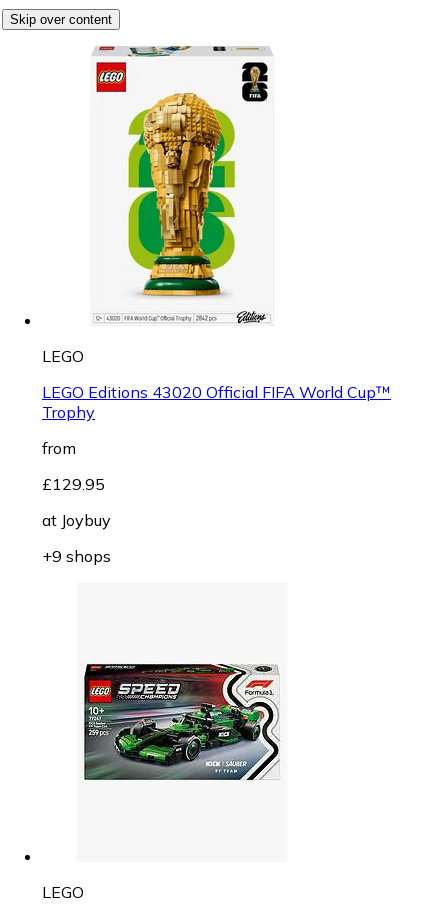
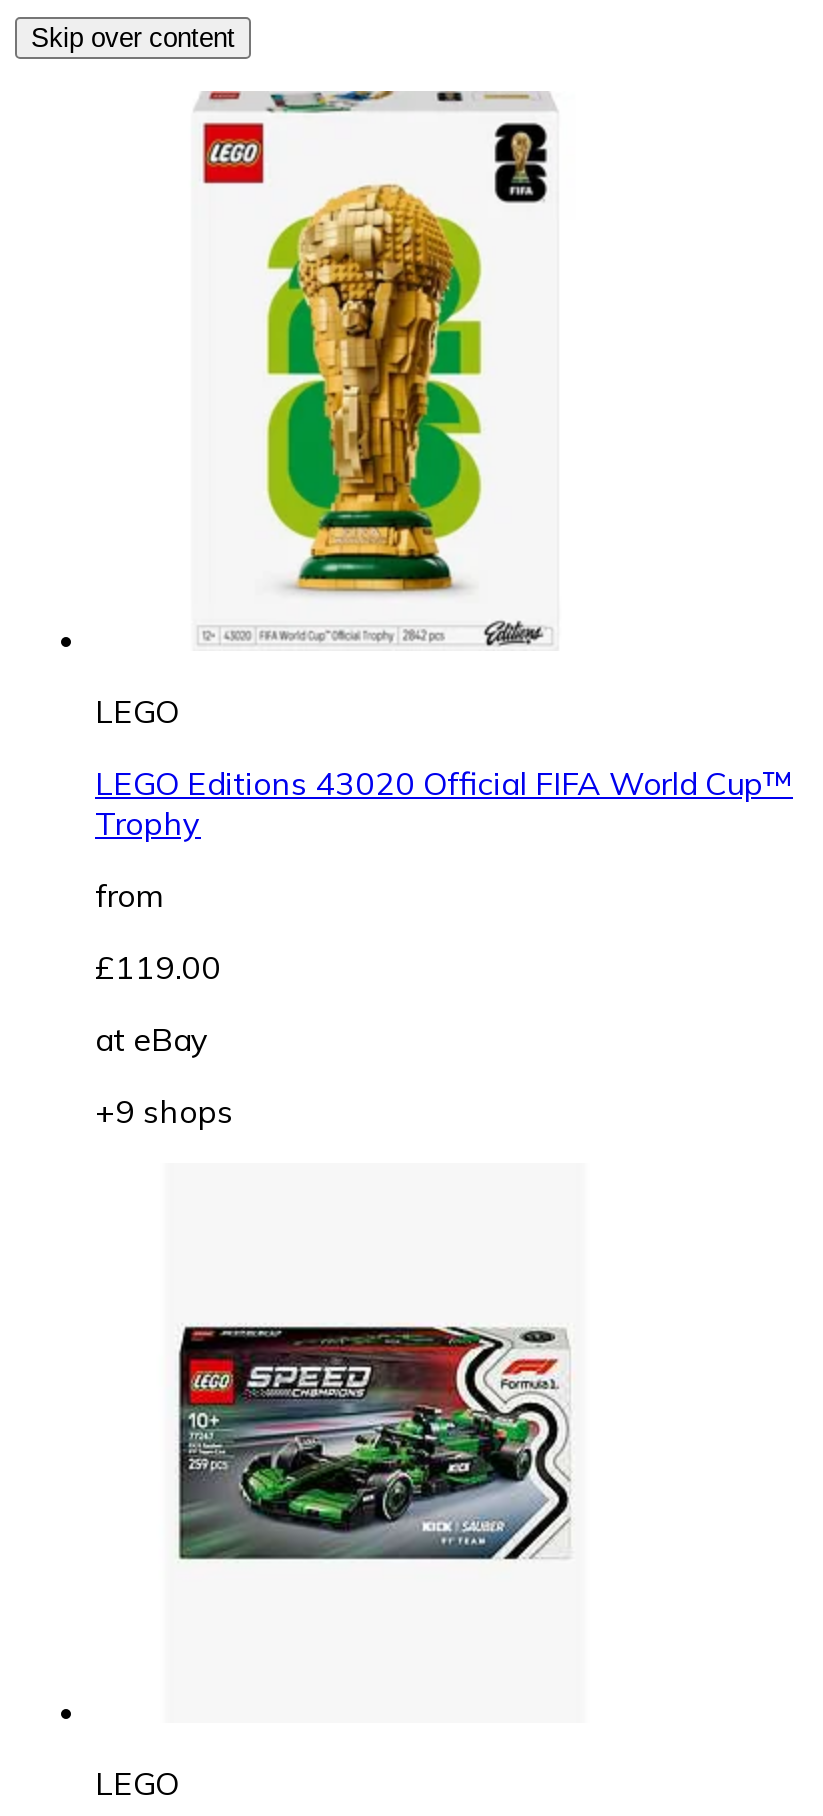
[42,474,105,494] £129.95 -> [95,947,221,987] £119.00
[42,510,111,530] at Joybuy -> [95,1019,209,1059] at eBay

